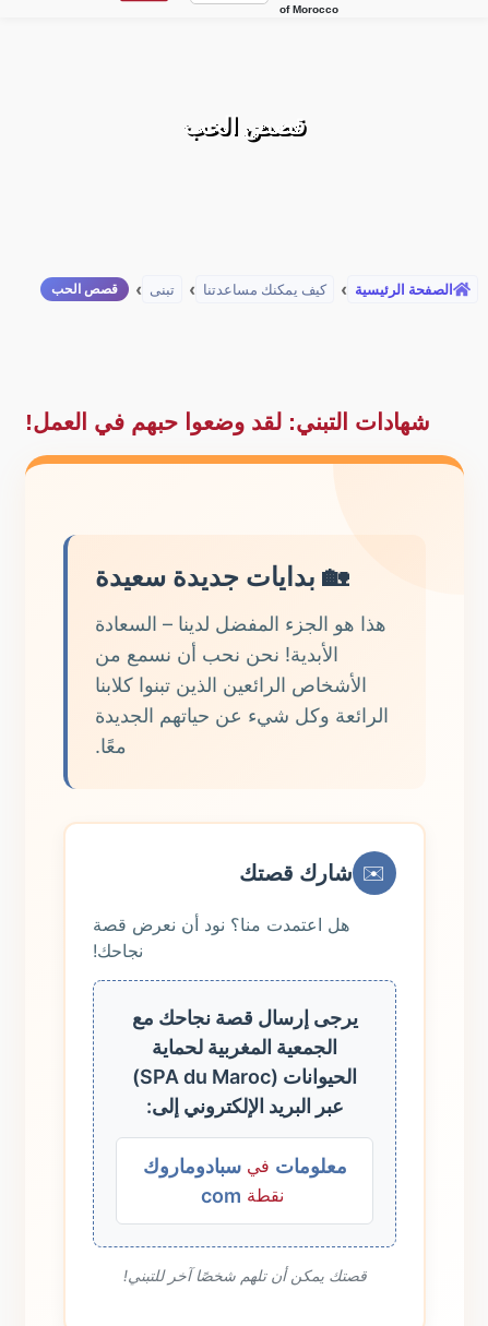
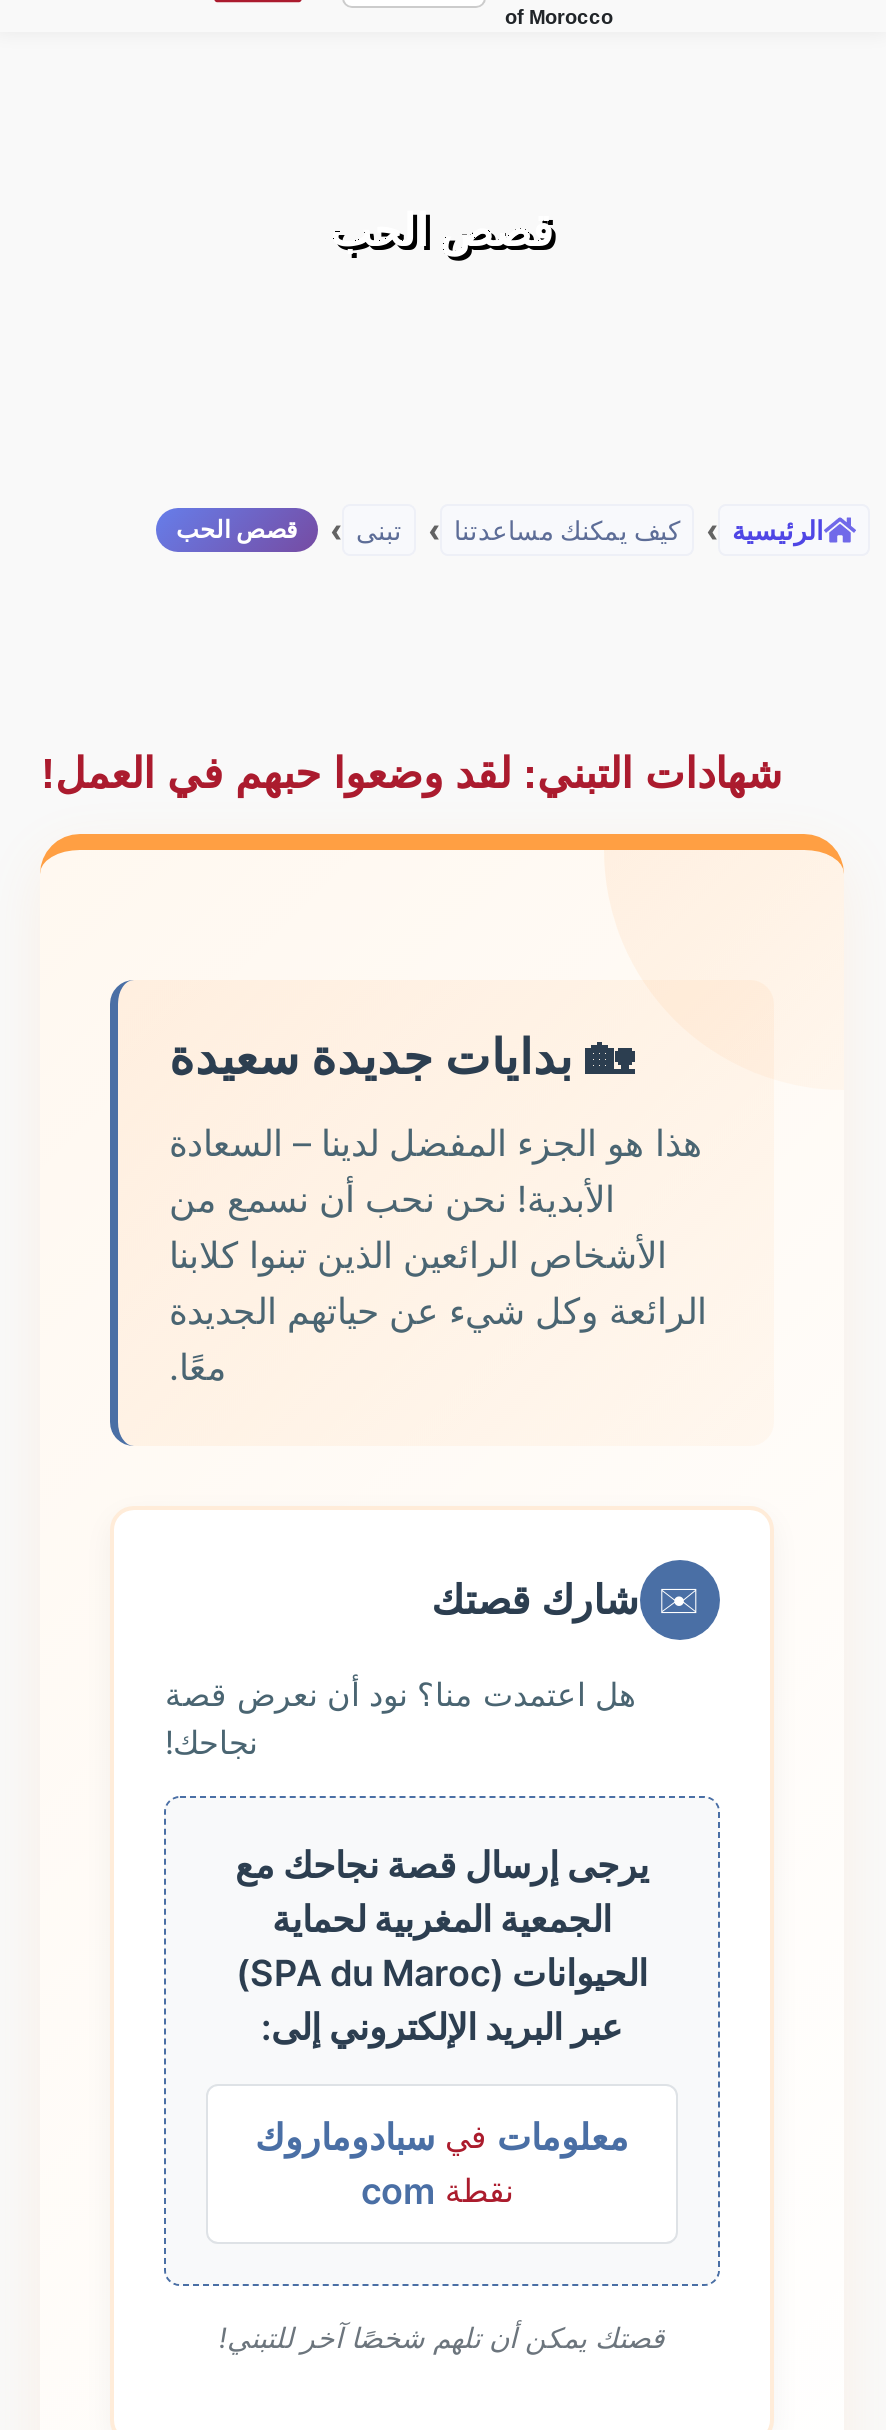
[355,280,453,298] الصفحة الرئيسية -> [732,514,824,546] الرئيسية

